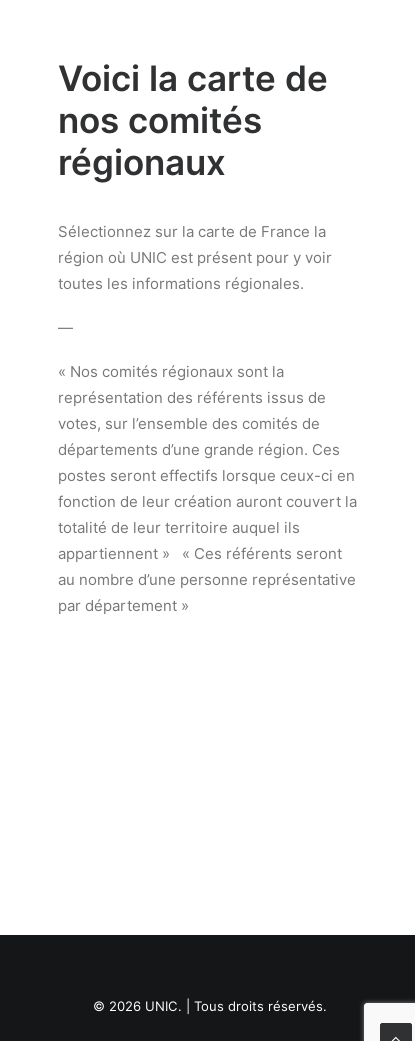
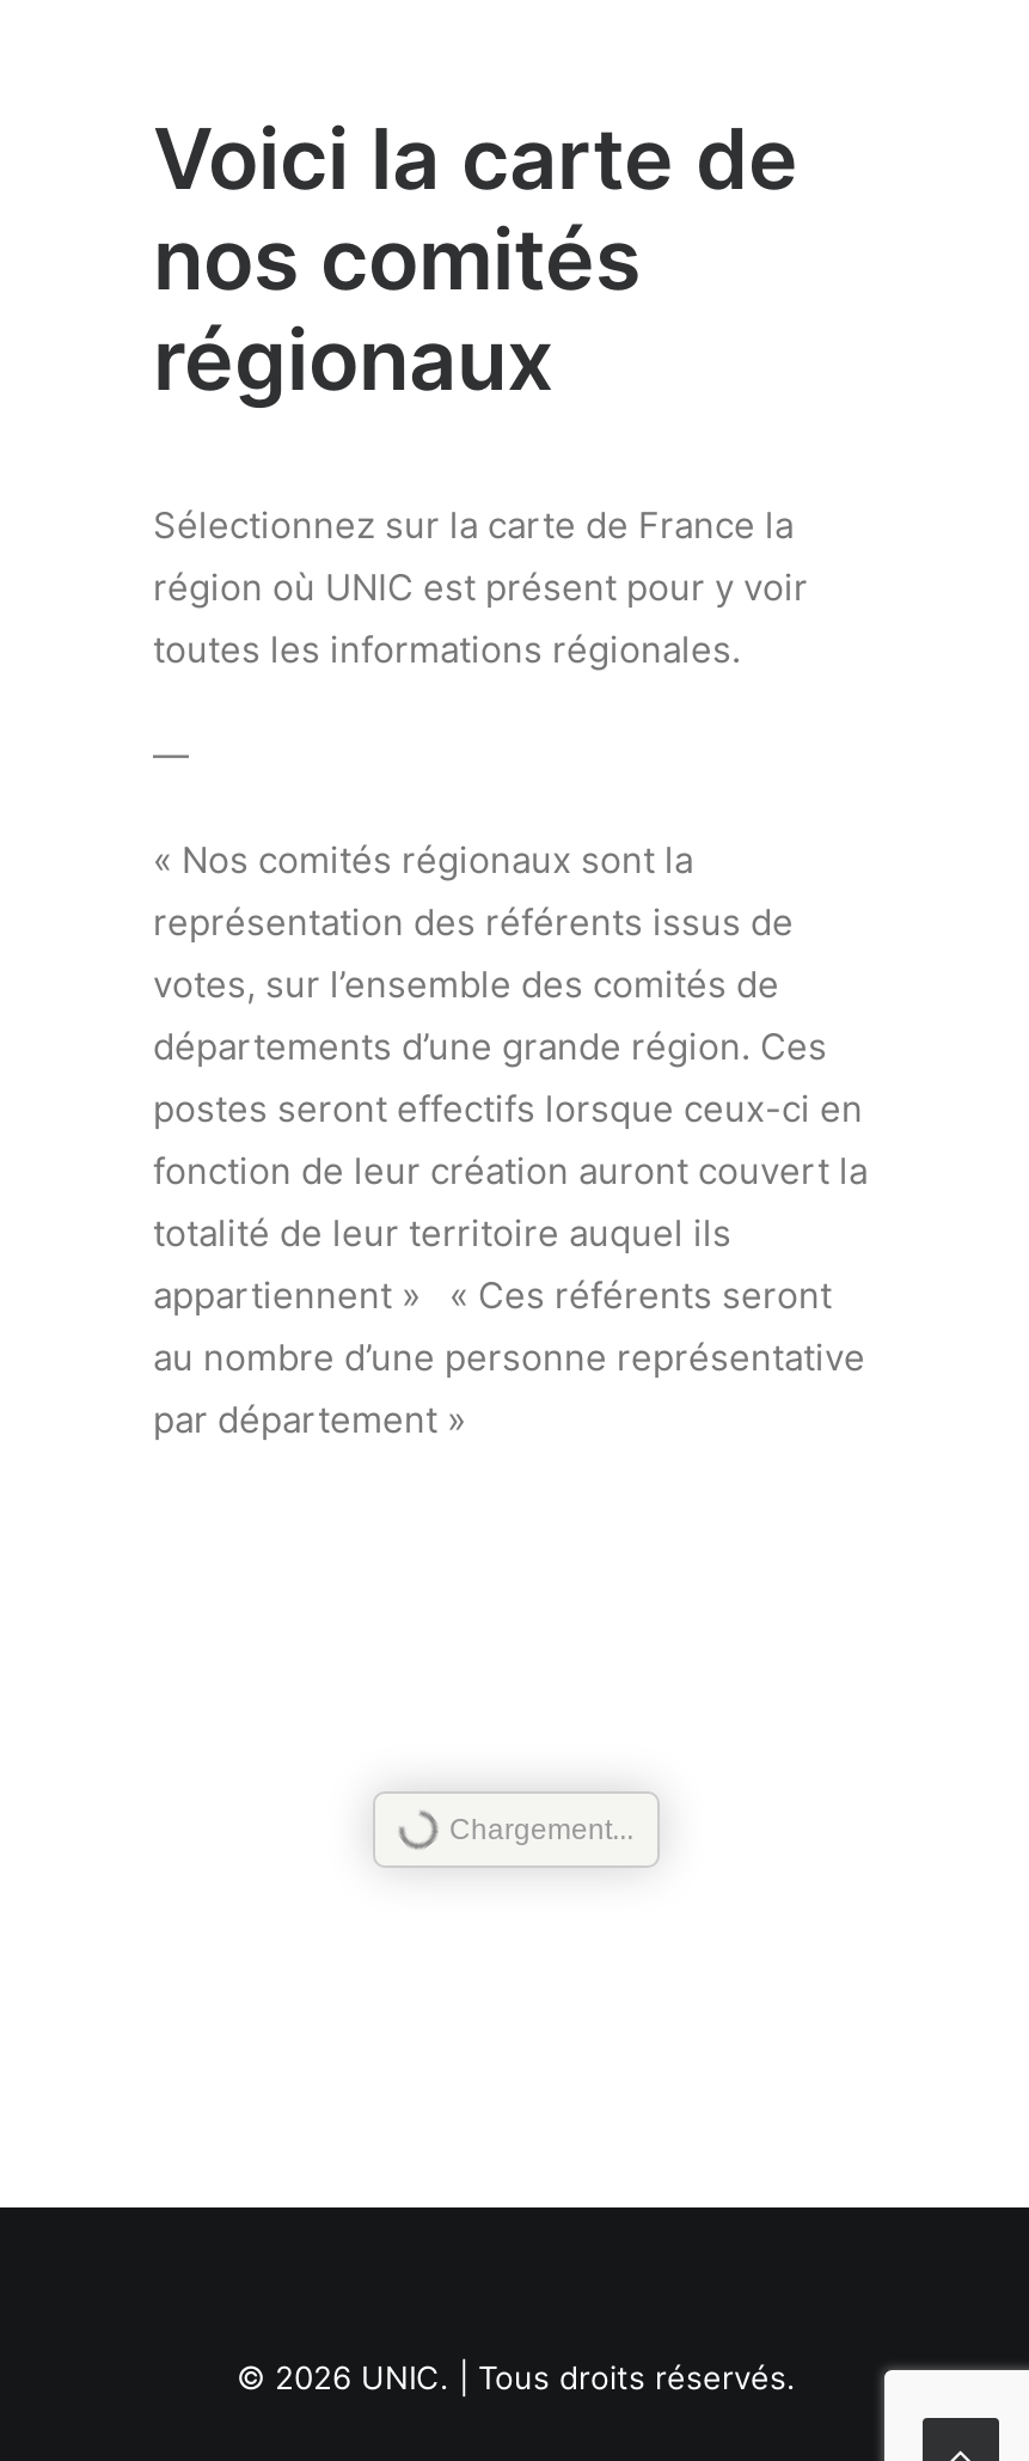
none -> [449,1813,633,1846] Chargement...

